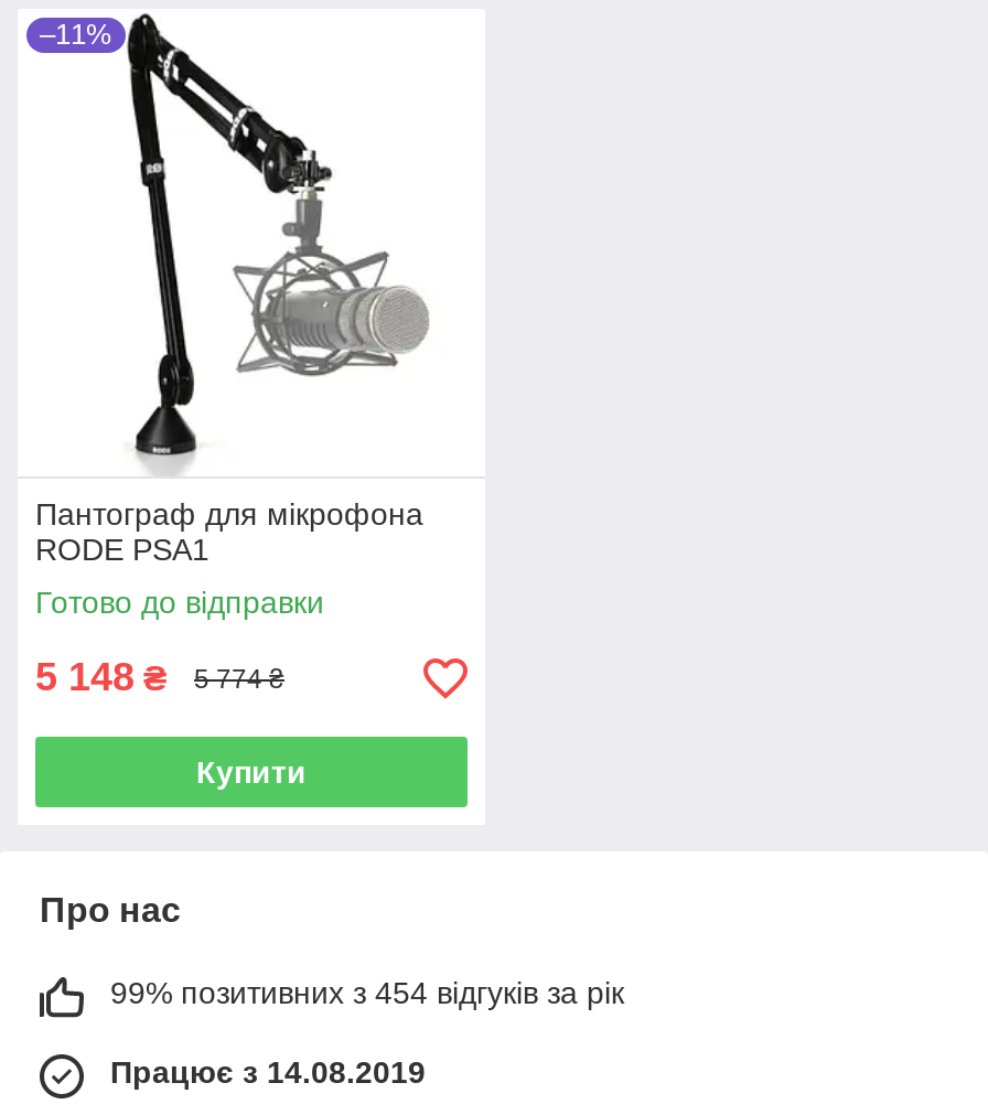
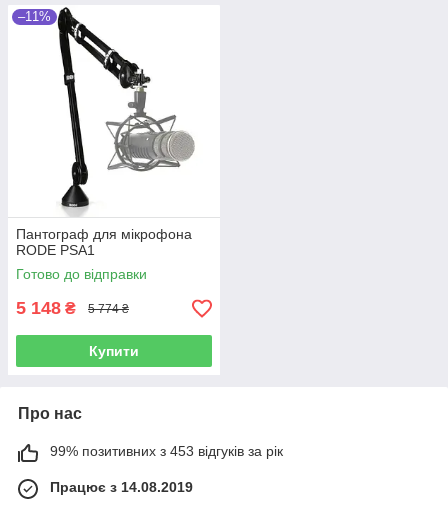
[110,976,624,1011] 99% позитивних з 454 відгуків за рік -> [50,443,283,459] 99% позитивних з 453 відгуків за рік

